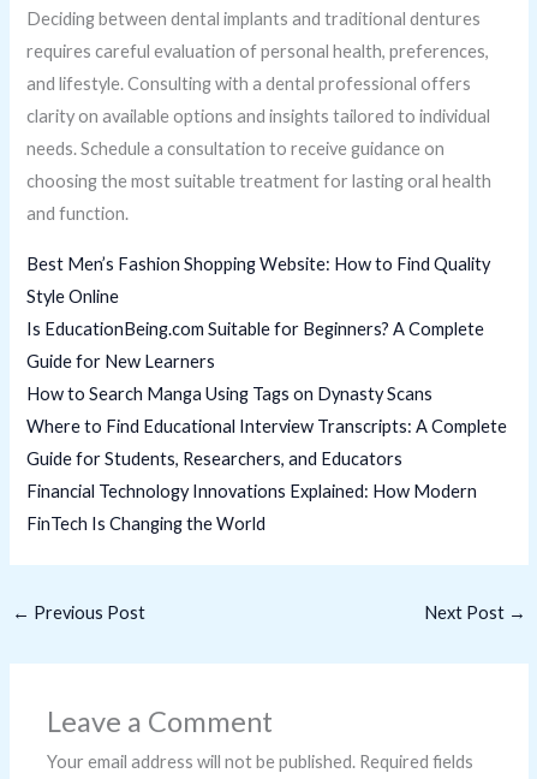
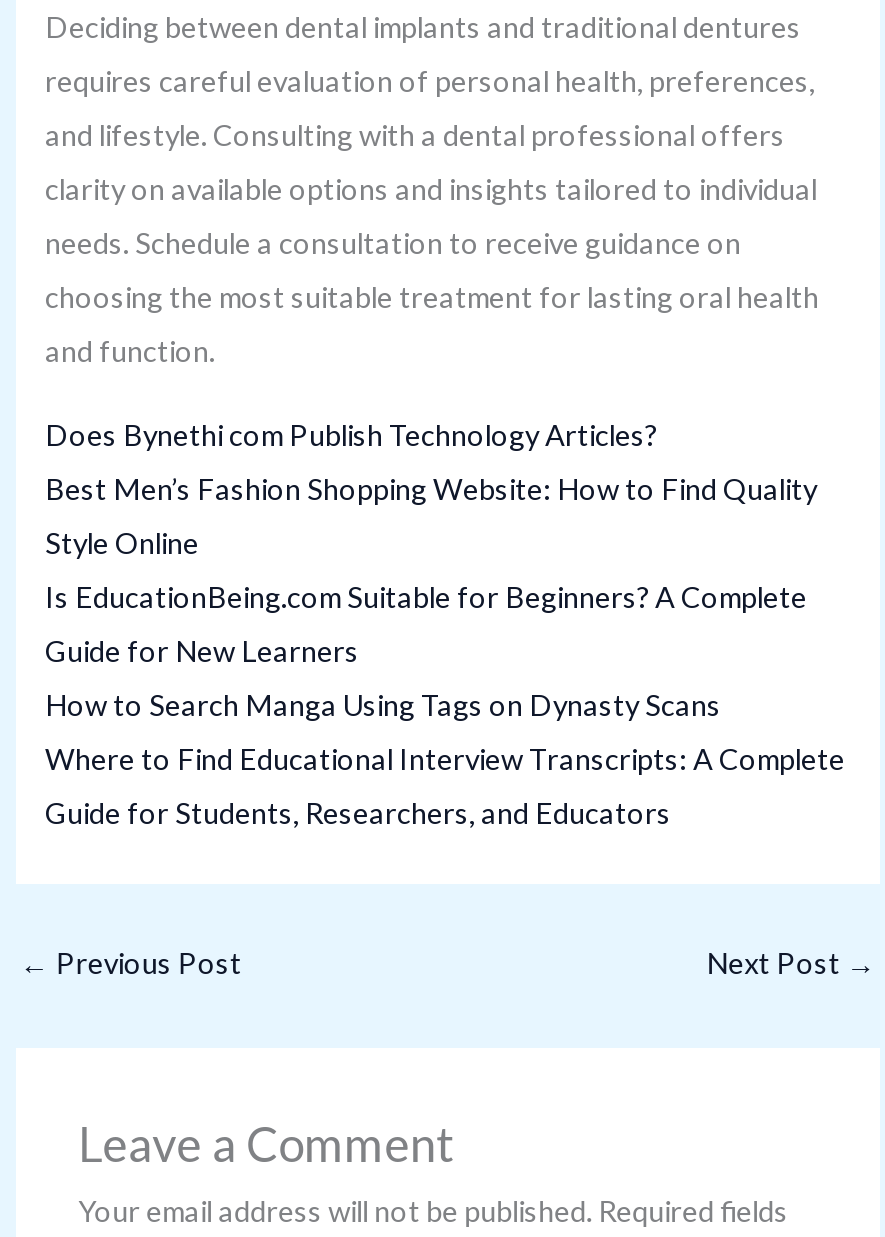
none -> [45,418,657,452] Does Bynethi com Publish Technology Articles?
moved [27,253,508,468] -> [45,472,845,830]: Best Men’s Fashion Shopping Website: How to Find Quality | Style Online | Is EducationBeing.com Suitable for Beginners? A Complete | Guide for New Learners | How to Search Manga Using Tags on Dynasty Scans | Where to Find Educational Interview Transcripts: A Complete | Guide for Students, Researchers, and Educators
[27,480,478,533] Financial Technology Innovations Explained: How Modern | FinTech Is Changing the World -> none

